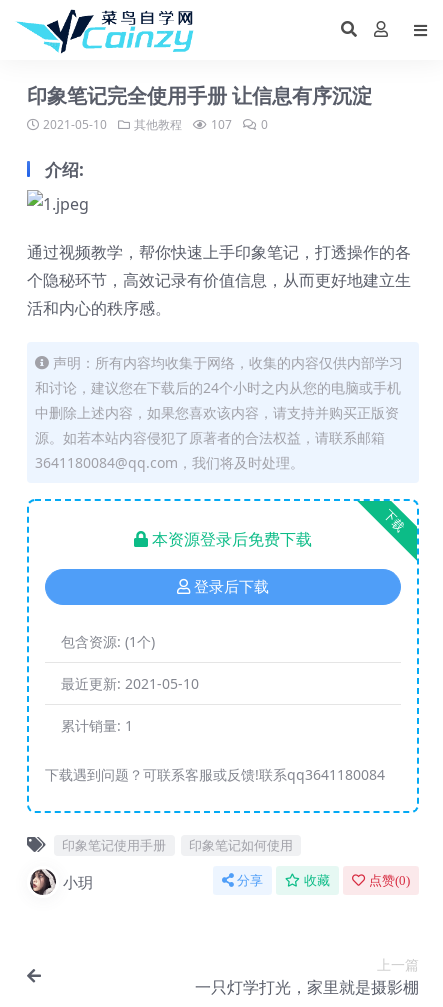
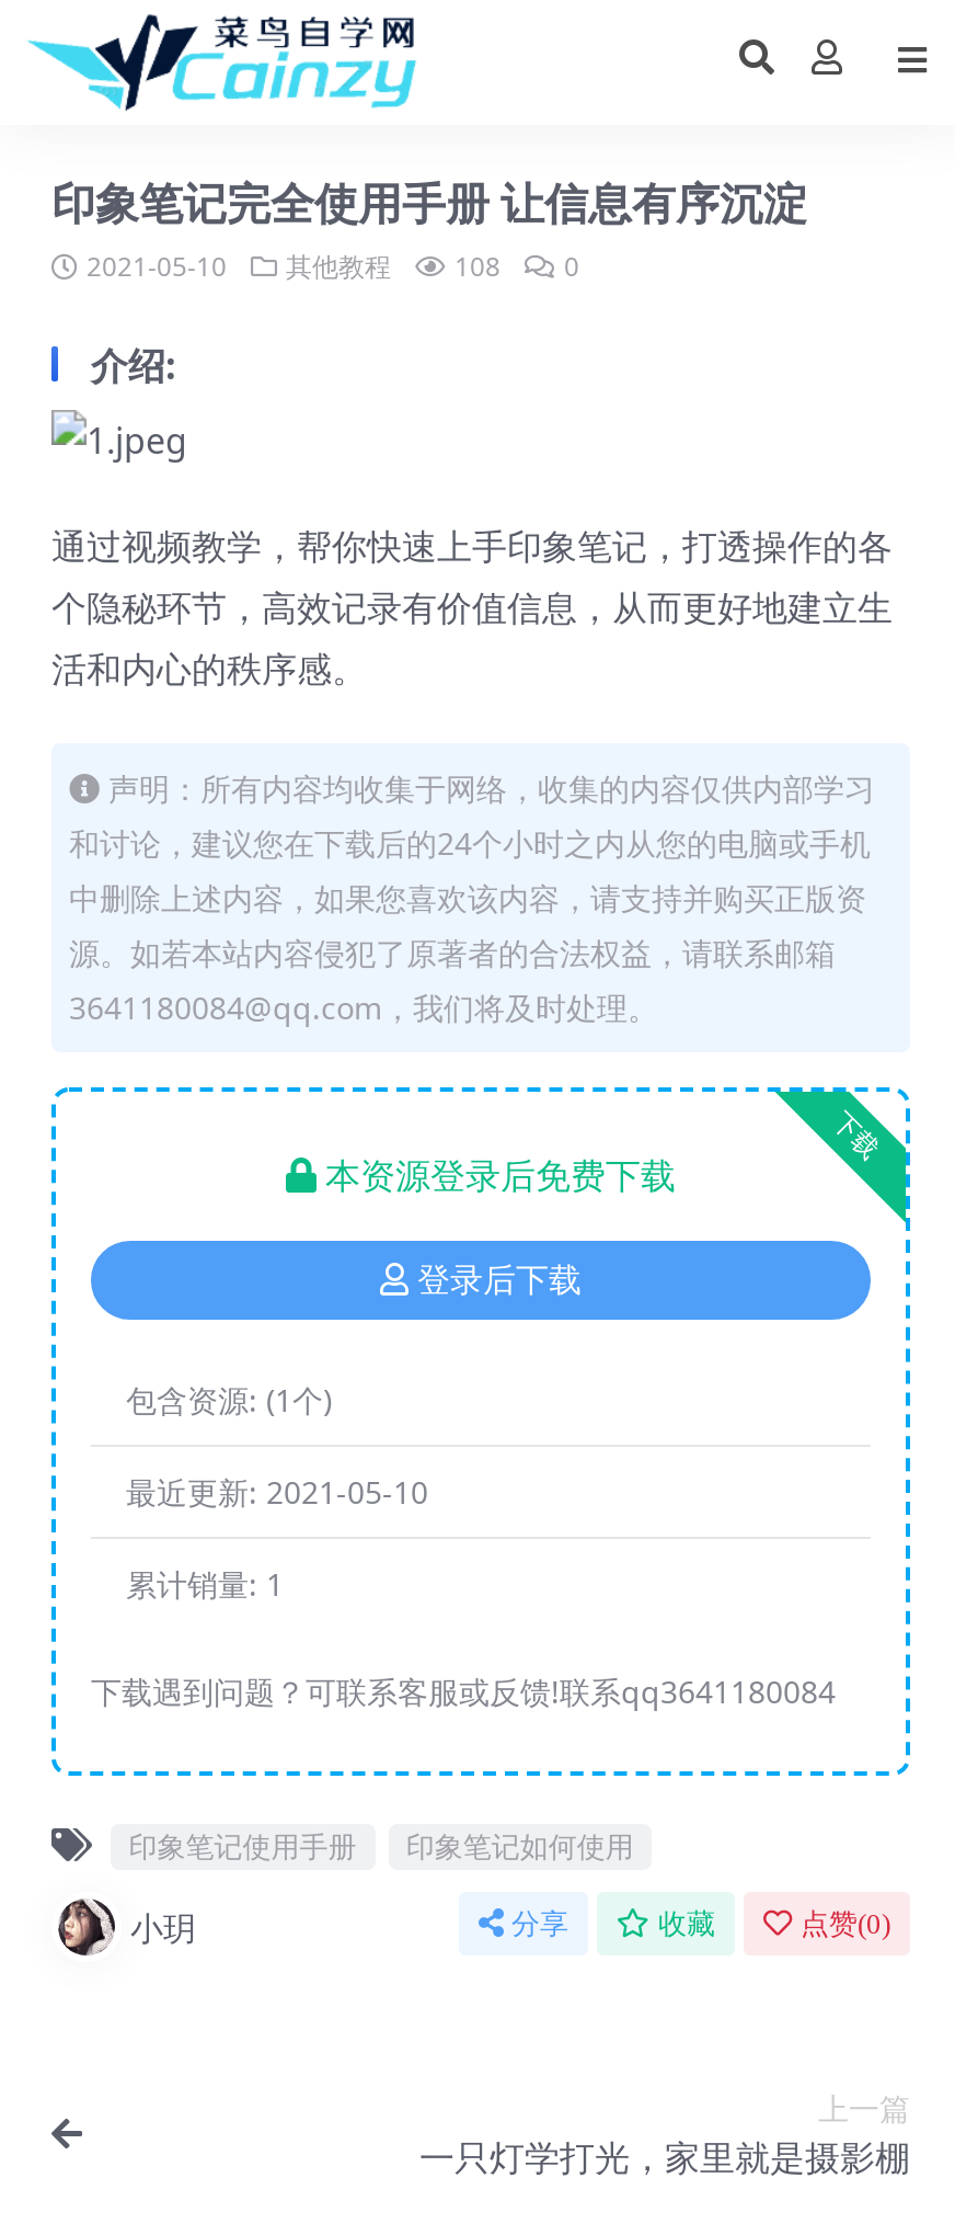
[43,116,268,133] 2021-05-10 其他教程 107 0 -> [87,248,579,285] 2021-05-10 其他教程 108 0

